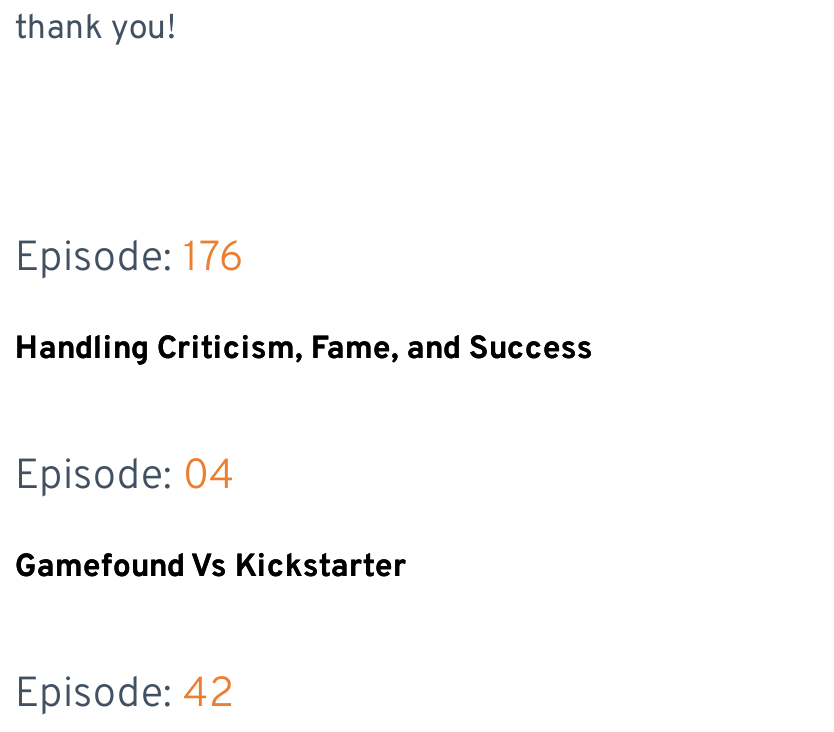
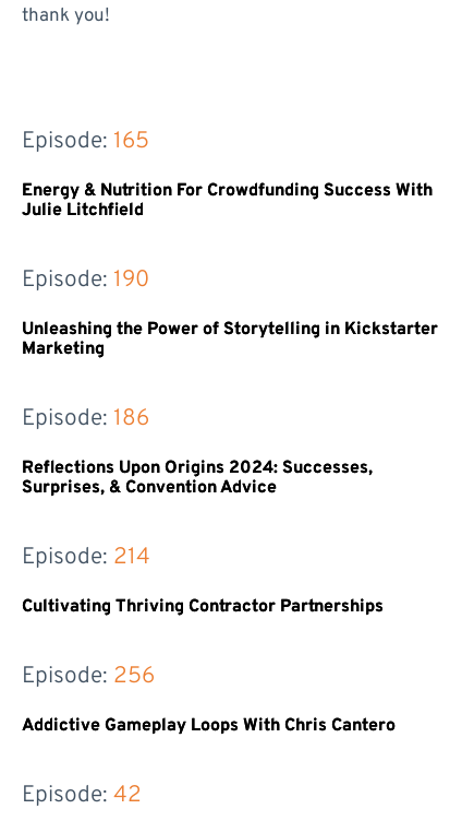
[15,232,593,588] Episode: 176 | Handling Criticism, Fame, and Success | Episode: 04 | Gamefound Vs Kickstarter -> [22,127,438,737] Episode: 165 | Energy & Nutrition For Crowdfunding Success With | Julie Litchfield | Episode: 190 | Unleashing the Power of Storytelling in Kickstarter | Marketing | Episode: 186 | Reflections Upon Origins 2024: Successes, | Surprises, & Convention Advice | Episode: 214 | Cultivating Thriving Contractor Partnerships | Episode: 256 | Addictive Gameplay Loops With Chris Cantero

